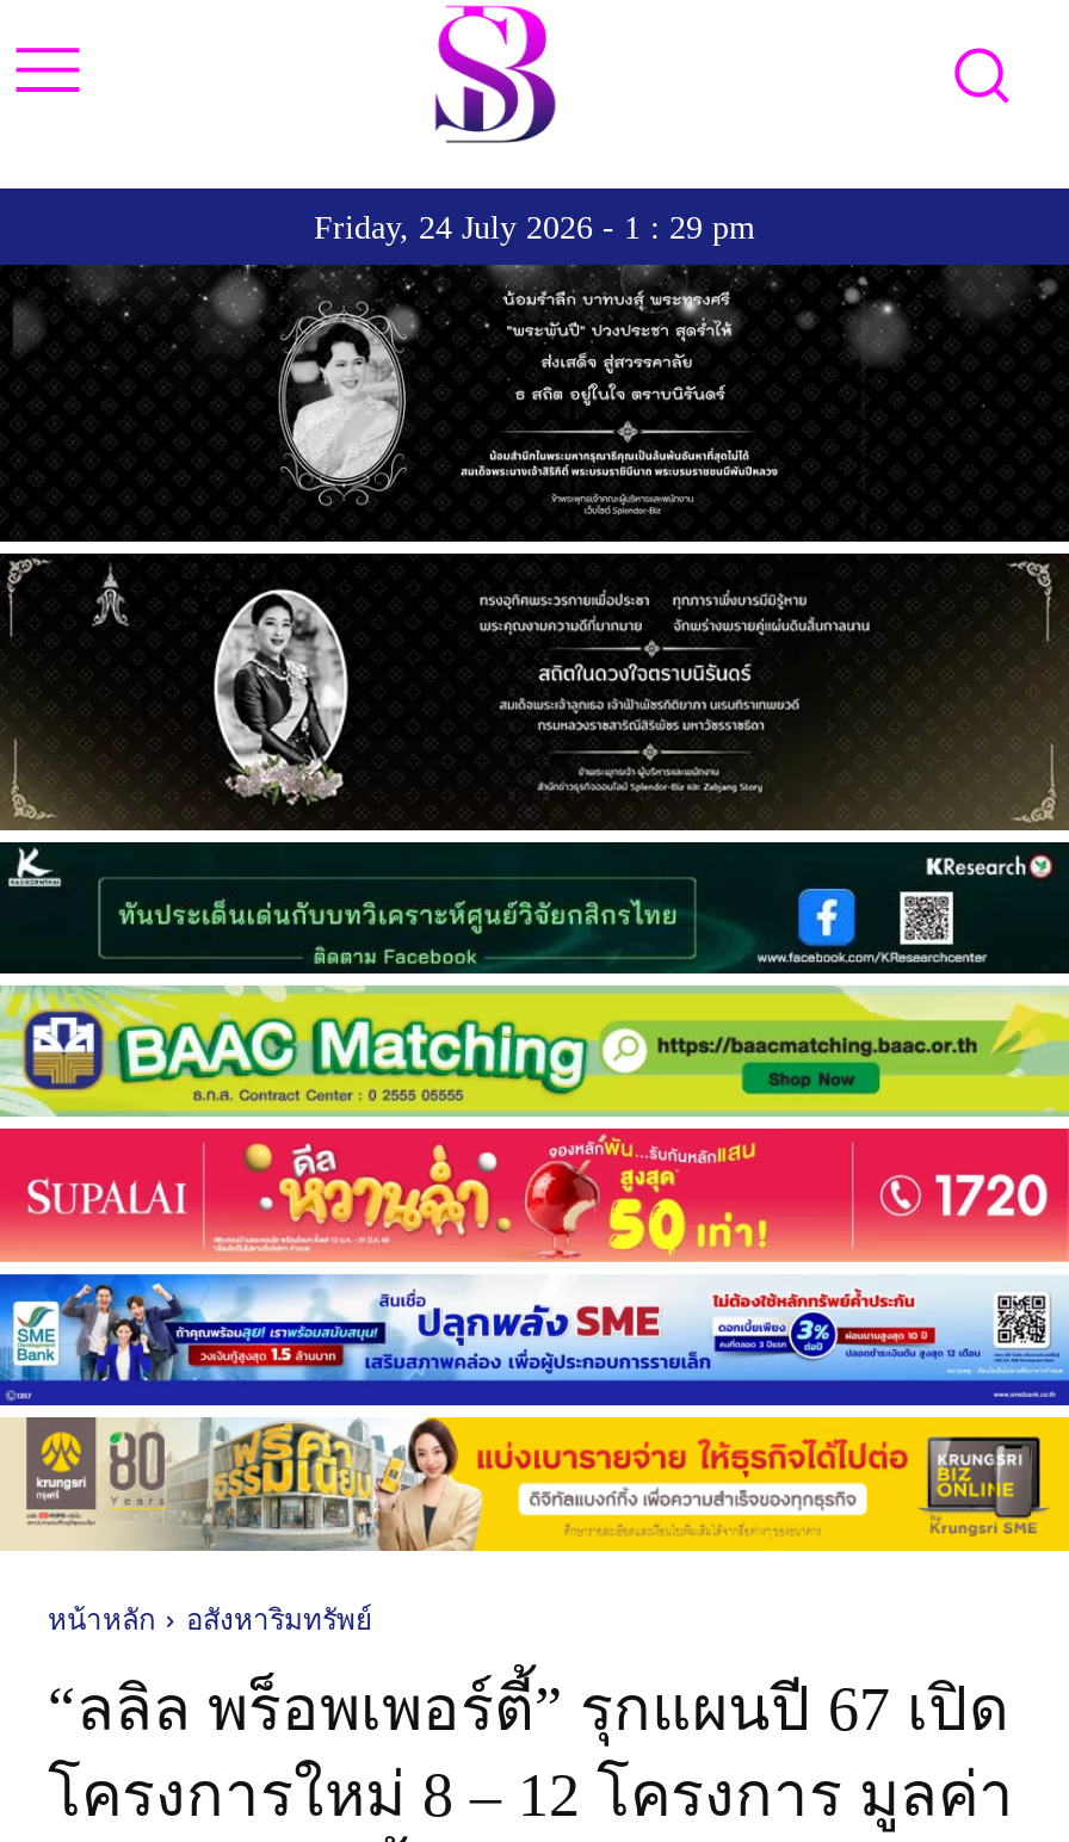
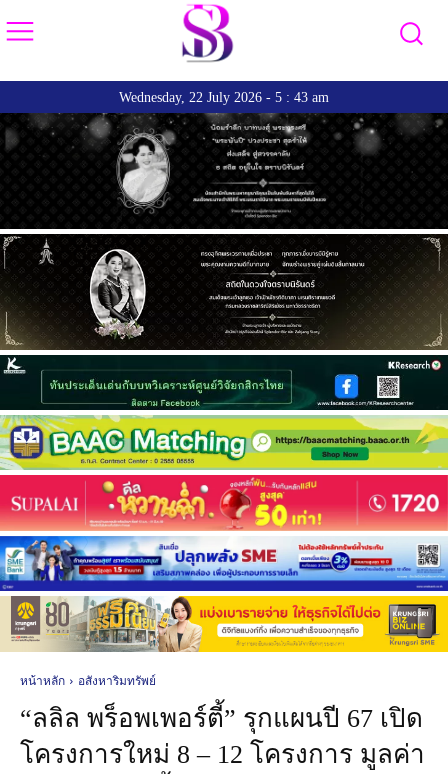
[314,211,755,247] Friday, 24 July 2026 - 1 : 29 pm -> [119,90,329,105] Wednesday, 22 July 2026 - 5 : 43 am

